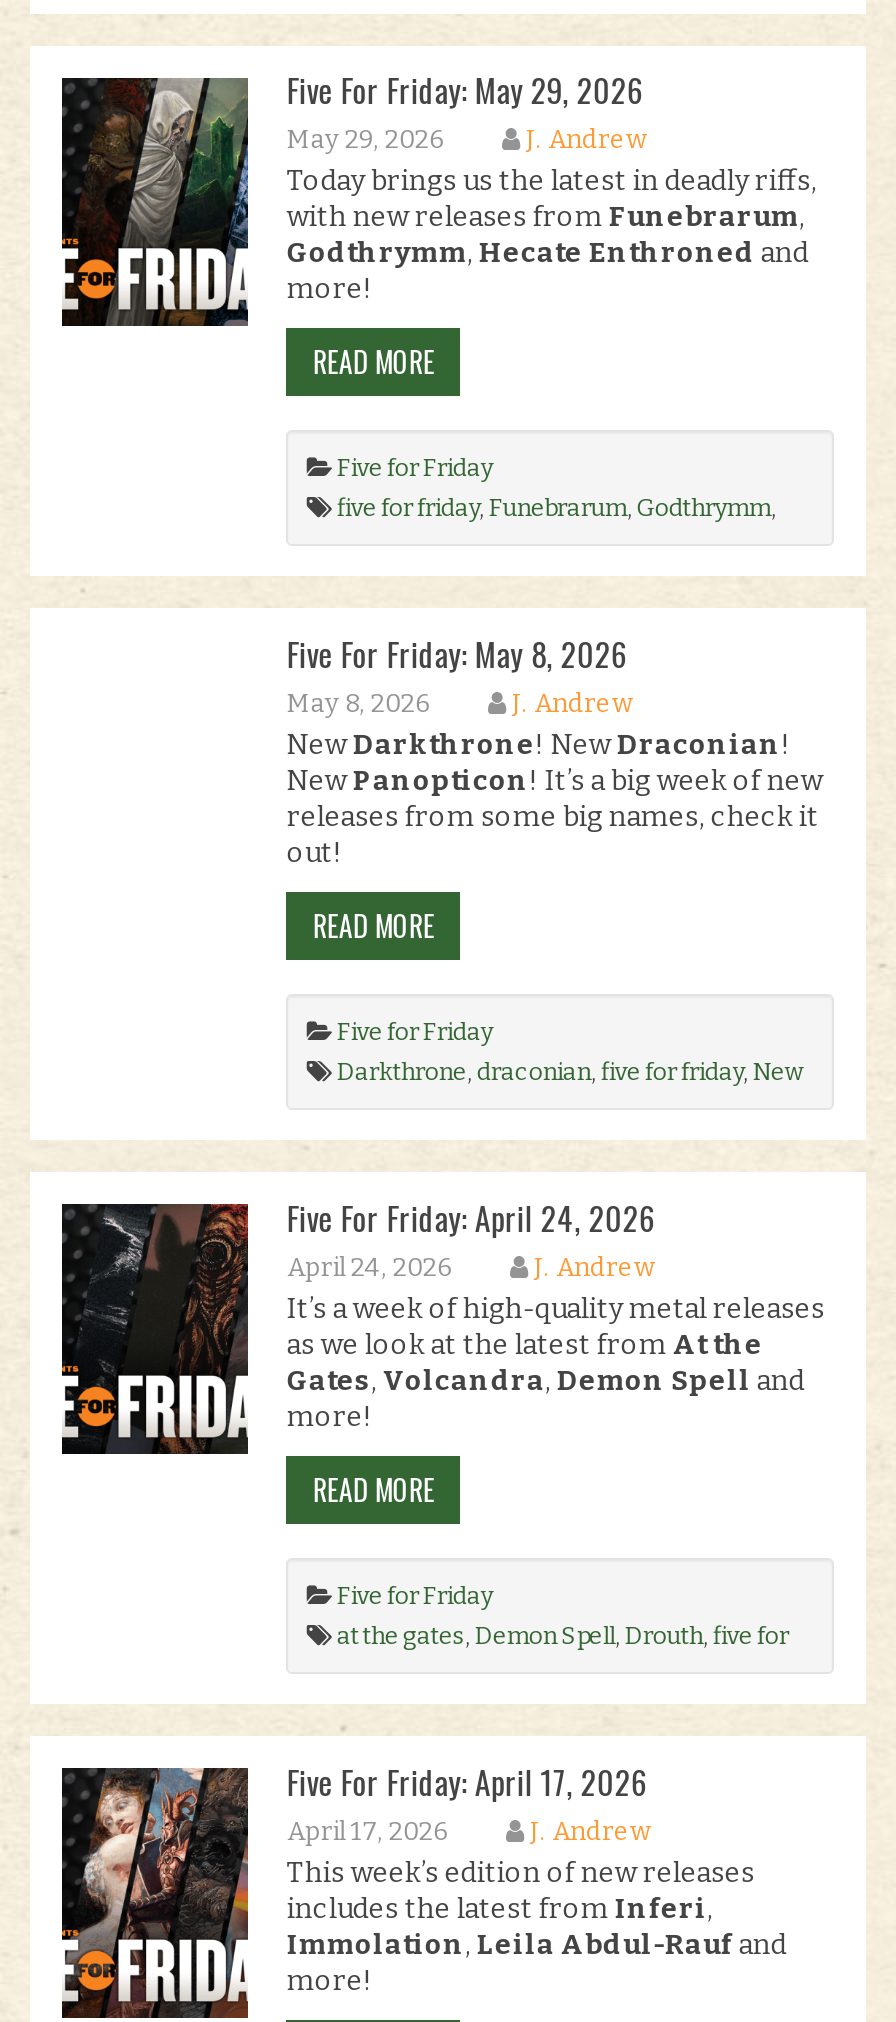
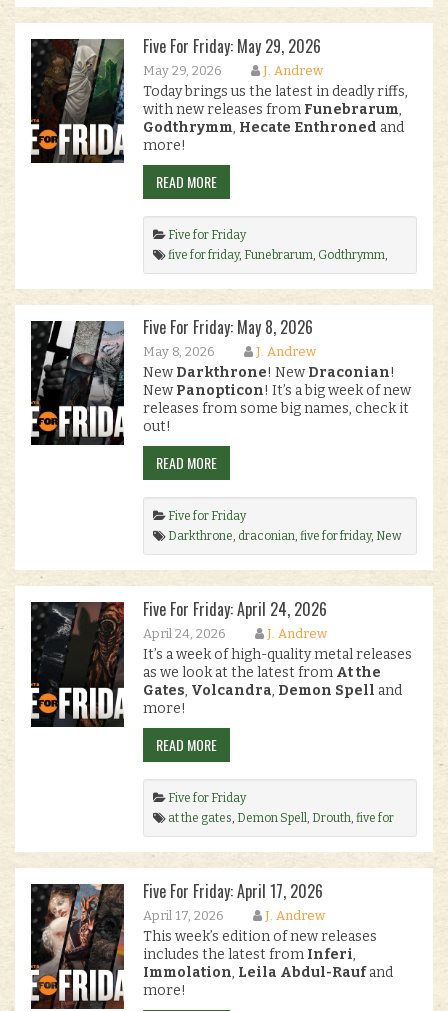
none -> [30,320,125,446] [image]

